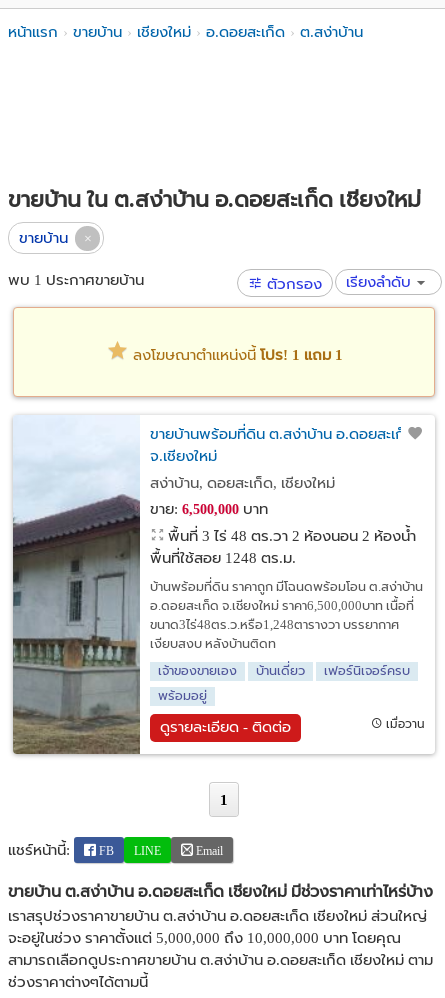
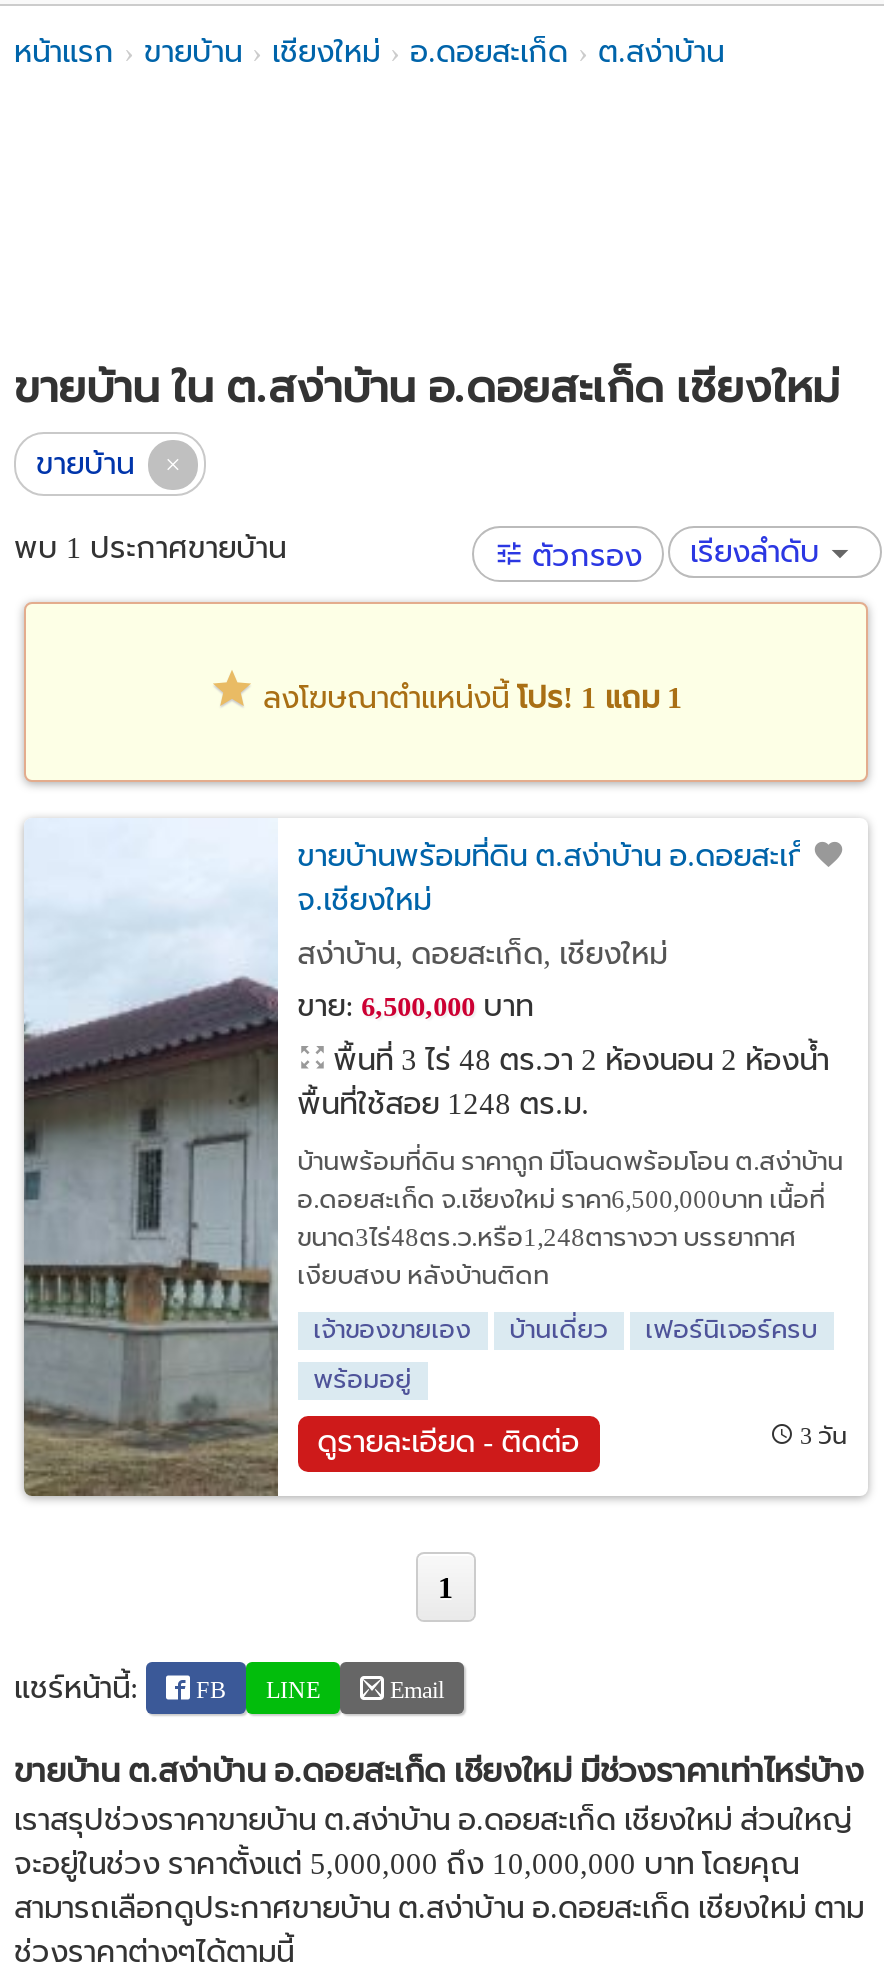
[386,717,425,731] เมื่อวาน -> [800,1422,848,1450] 3 วัน

